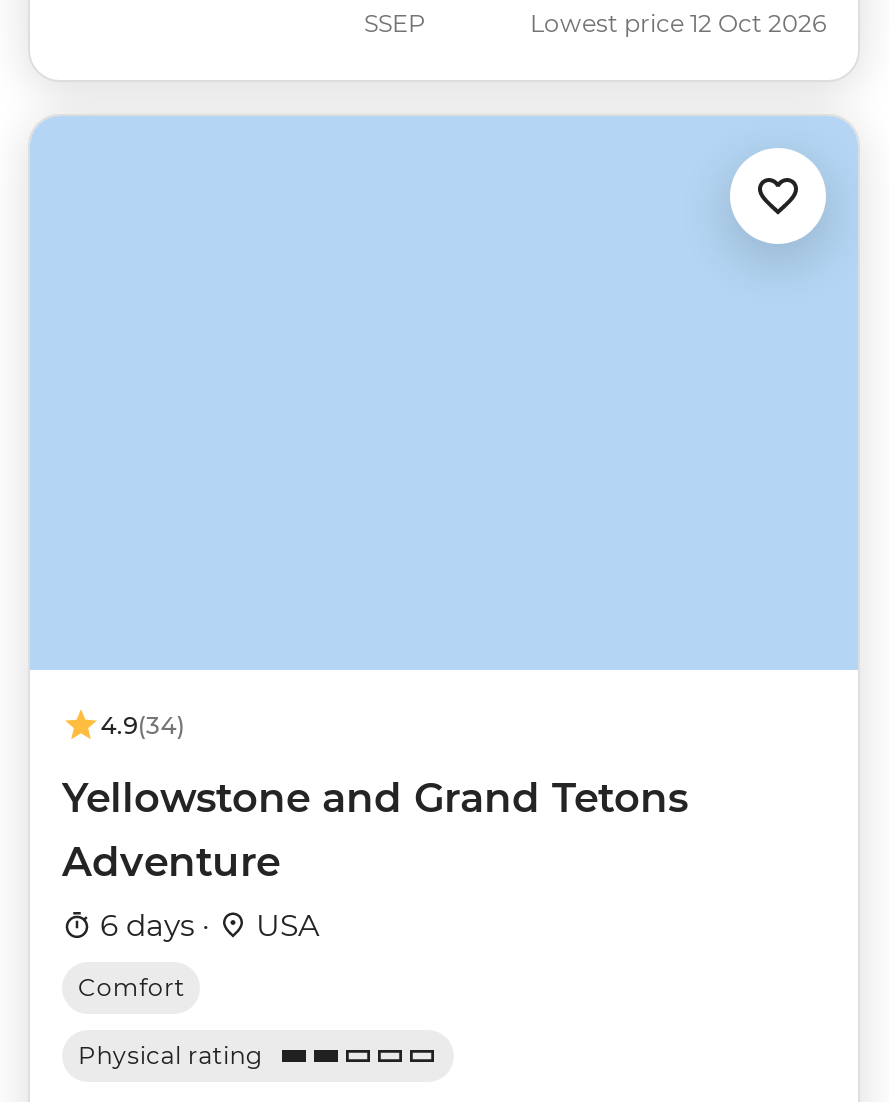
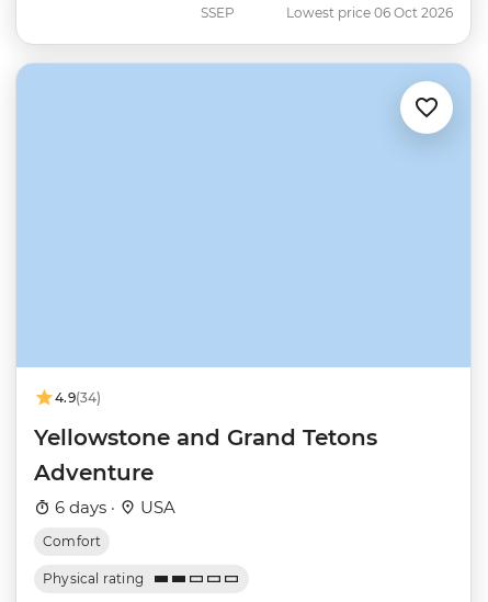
[530,9,826,39] Lowest price 12 Oct 2026 -> [286,5,453,21] Lowest price 06 Oct 2026

